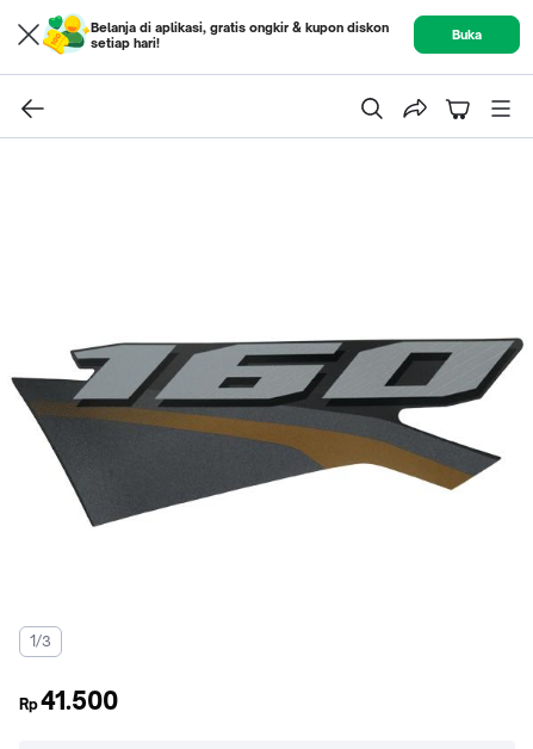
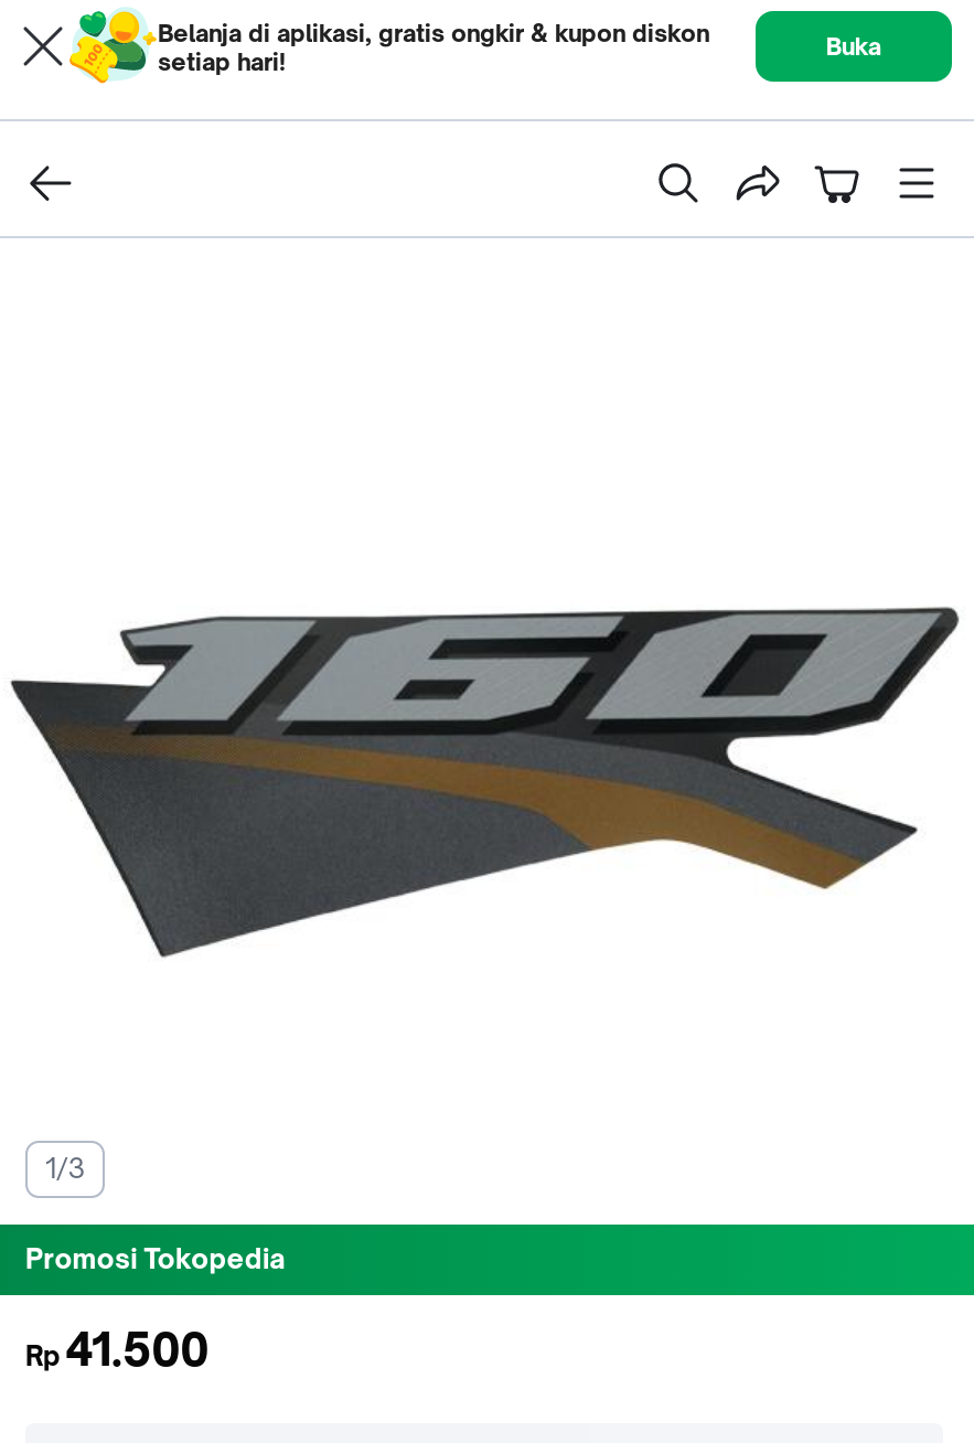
none -> [25,1242,285,1275] Promosi Tokopedia

